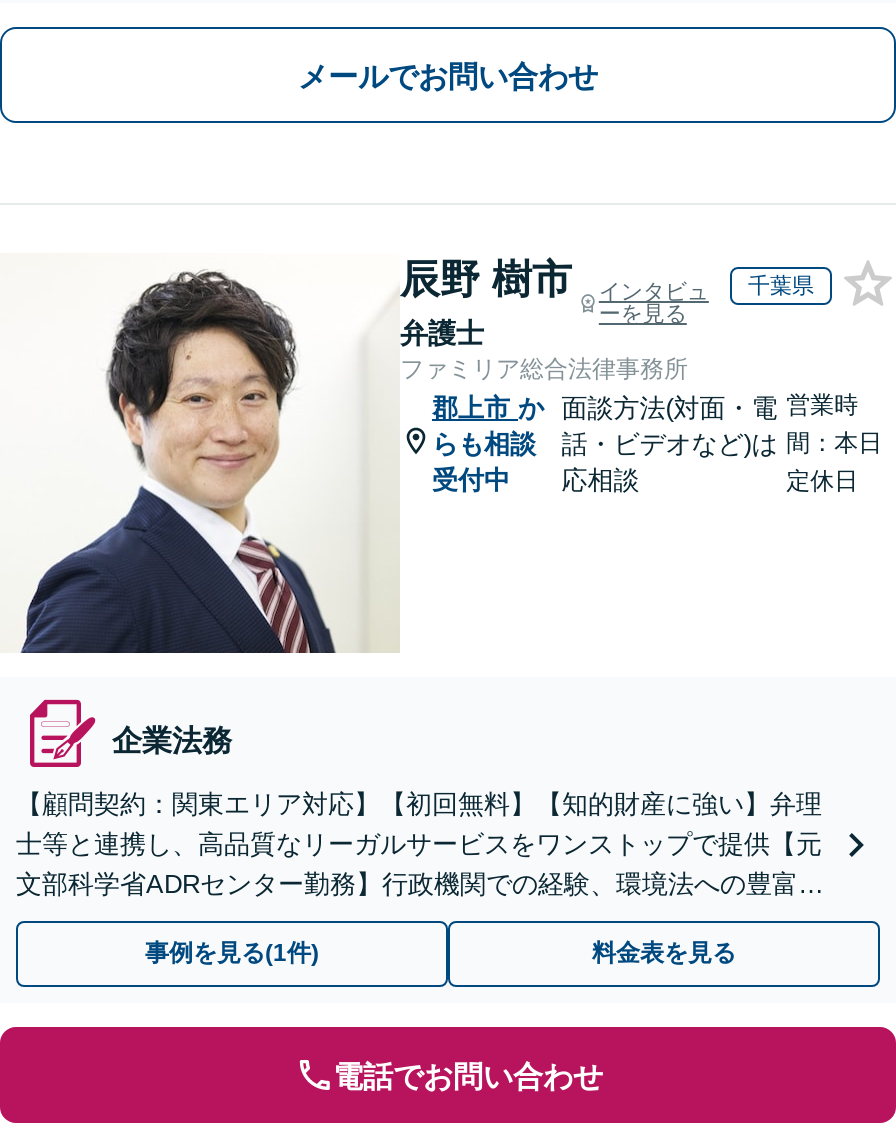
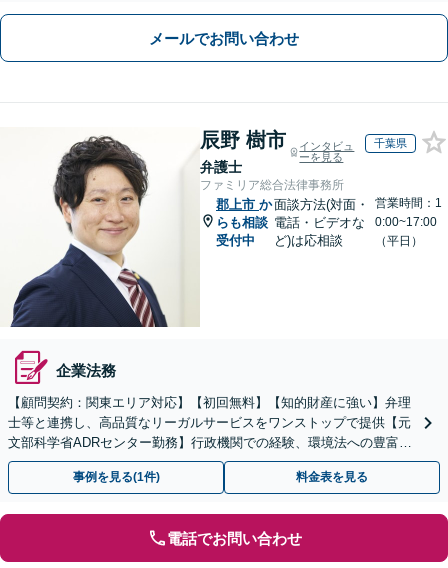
[786,391,882,495] 営業時 | 間：本日 | 定休日 -> [375,196,442,248] 営業時間：1 | 0:00~17:00 | （平日）

